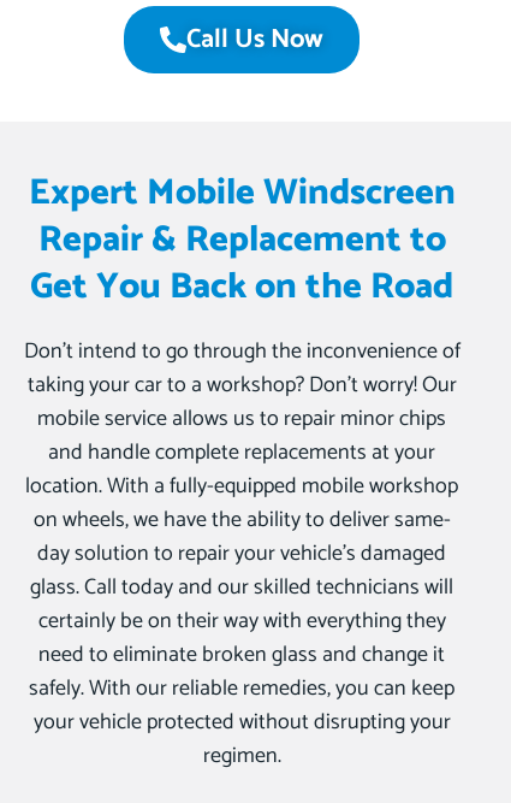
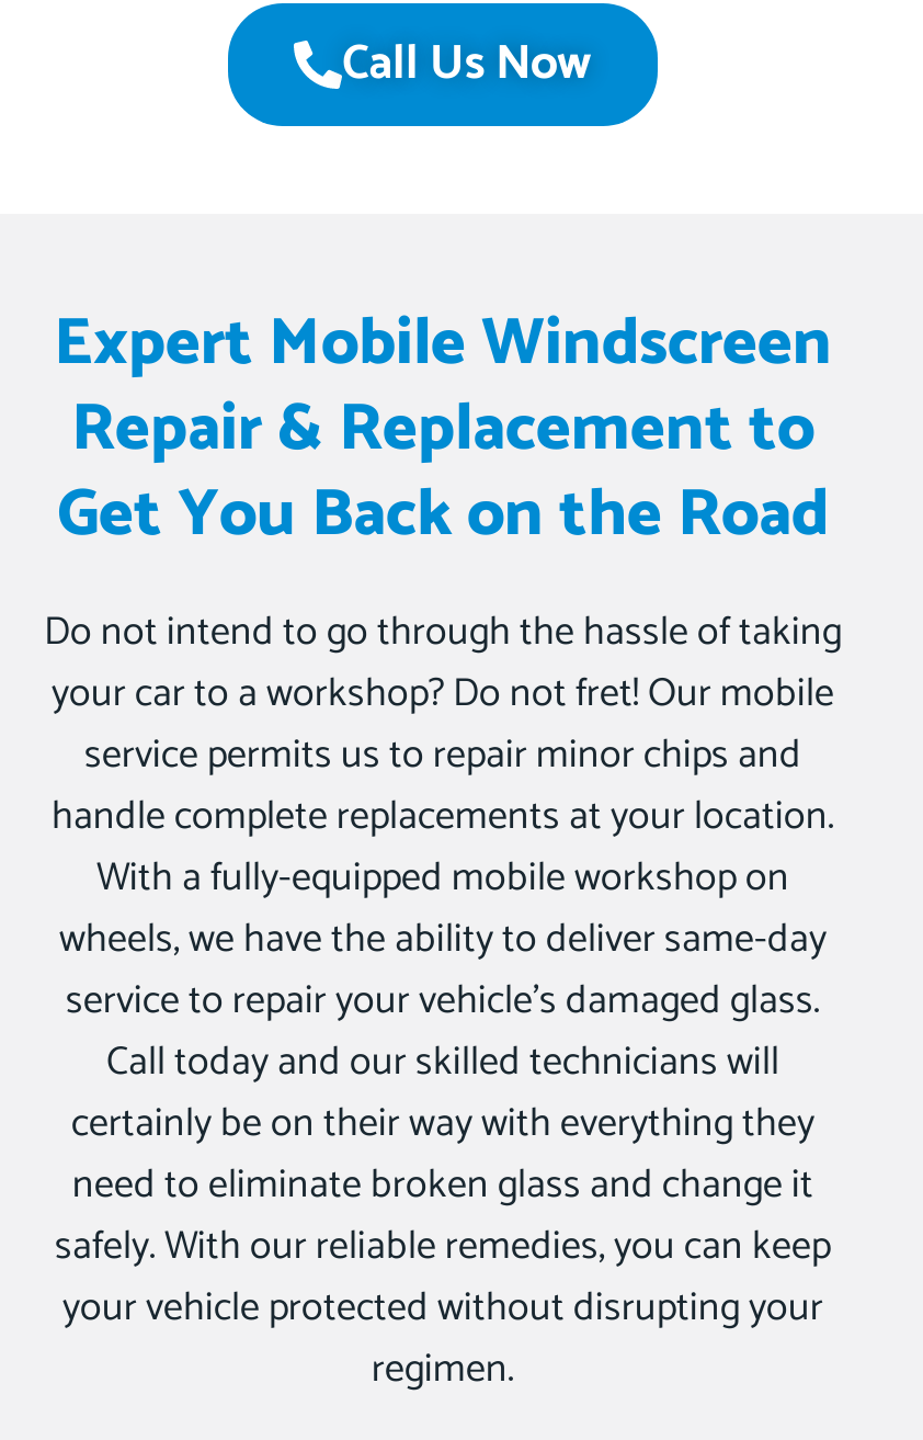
[23,334,460,606] Don’t intend to go through the inconvenience of | taking your car to a workshop? Don’t worry! Our | mobile service allows us to repair minor chips | and handle complete replacements at your | location. With a fully-equipped mobile workshop | on wheels, we have the ability to deliver same- | day solution to repair your vehicle’s damaged | glass. Call today and our skilled technicians will -> [44,601,842,1096] Do not intend to go through the hassle of taking | your car to a workshop? Do not fret! Our mobile | service permits us to repair minor chips and | handle complete replacements at your location. | With a fully-equipped mobile workshop on | wheels, we have the ability to deliver same-day | service to repair your vehicle’s damaged glass. | Call today and our skilled technicians will

